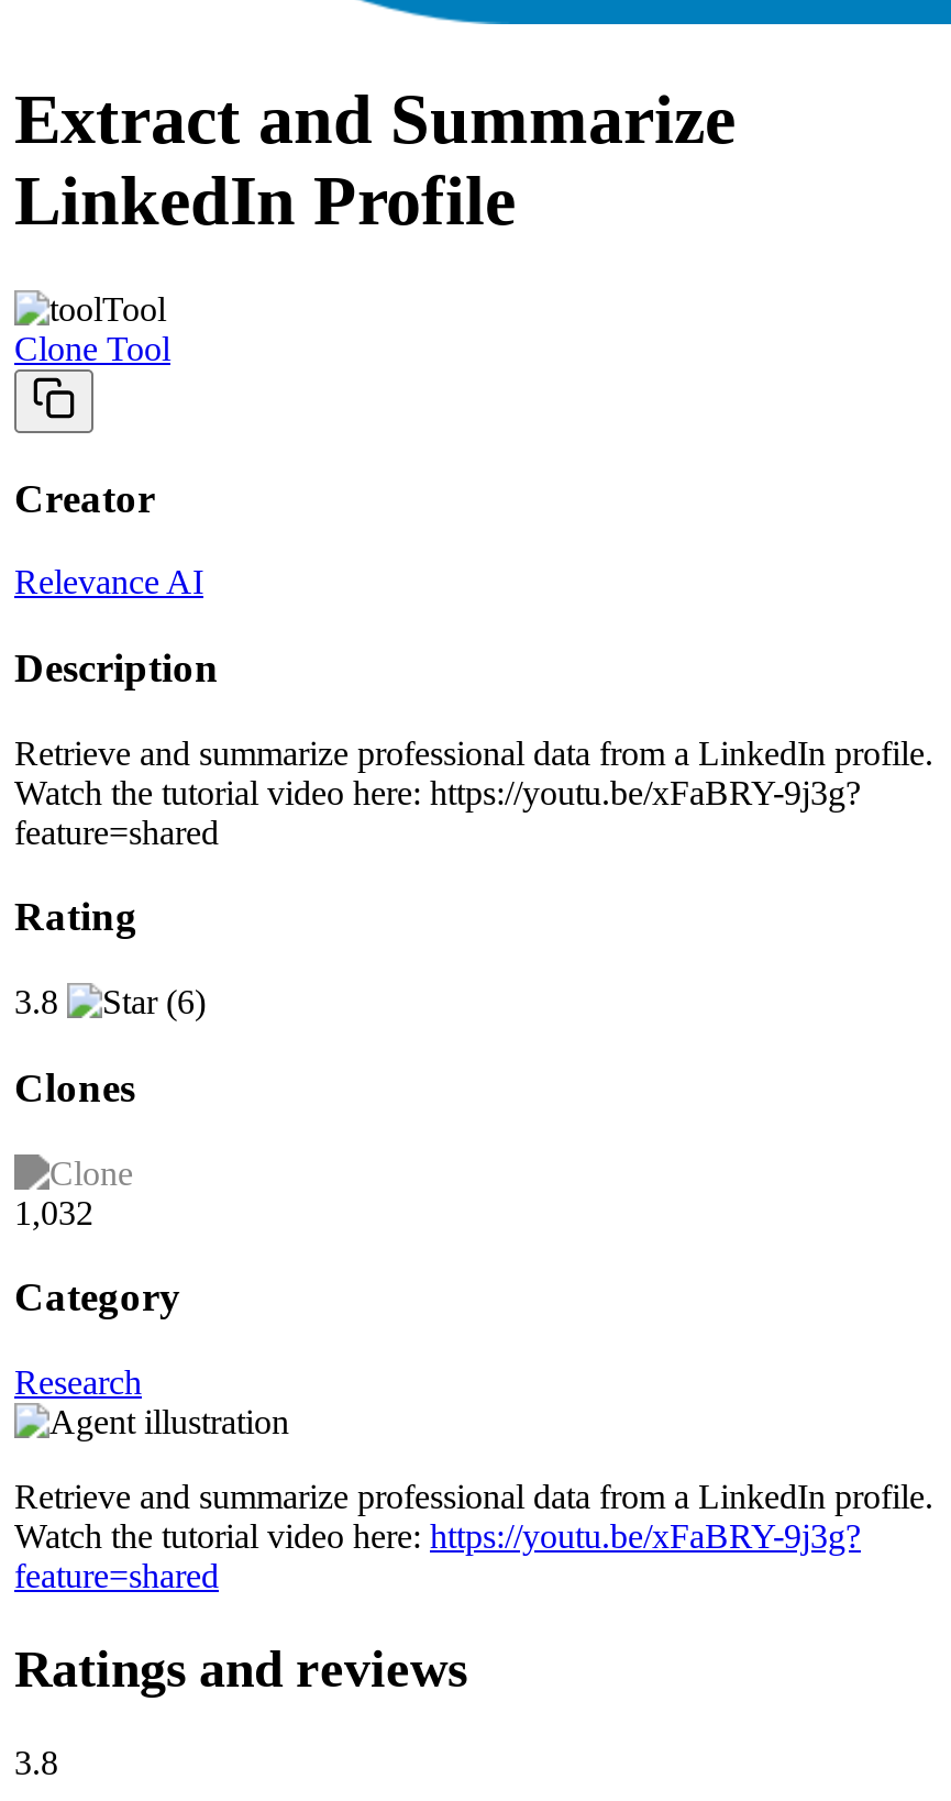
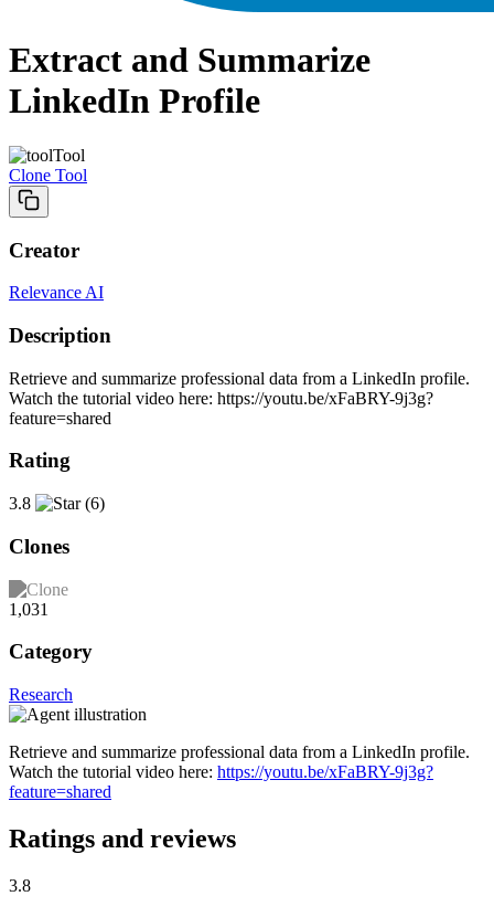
[14,1193,93,1231] 1,032 -> [9,599,49,618] 1,031

